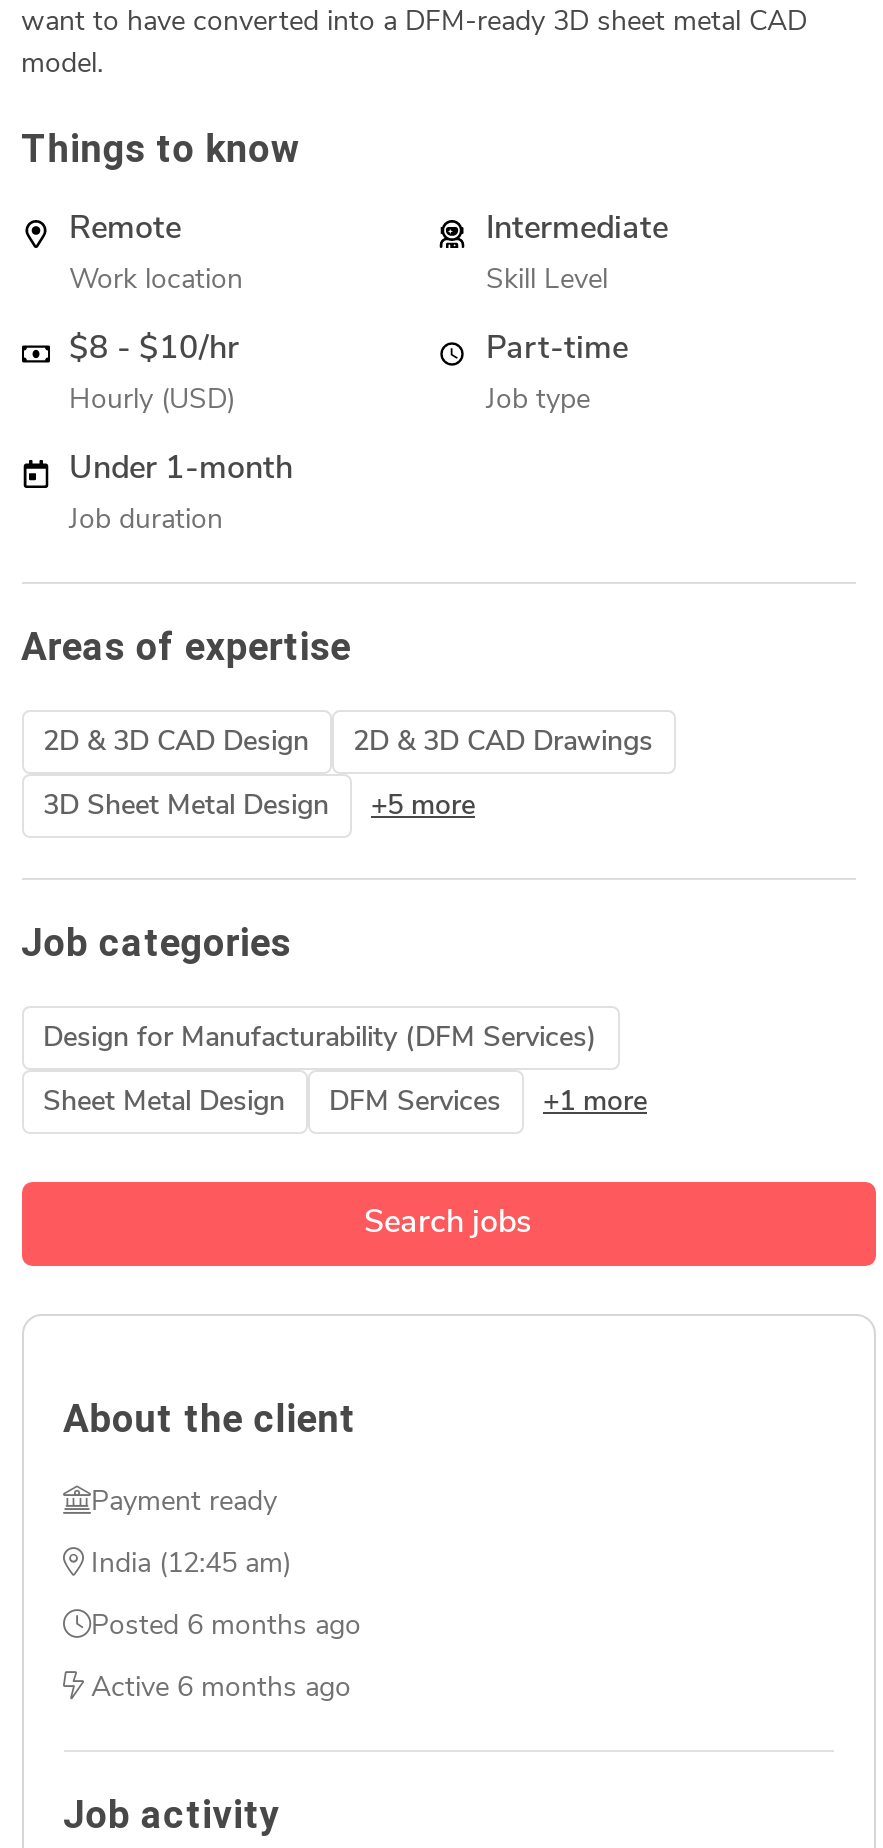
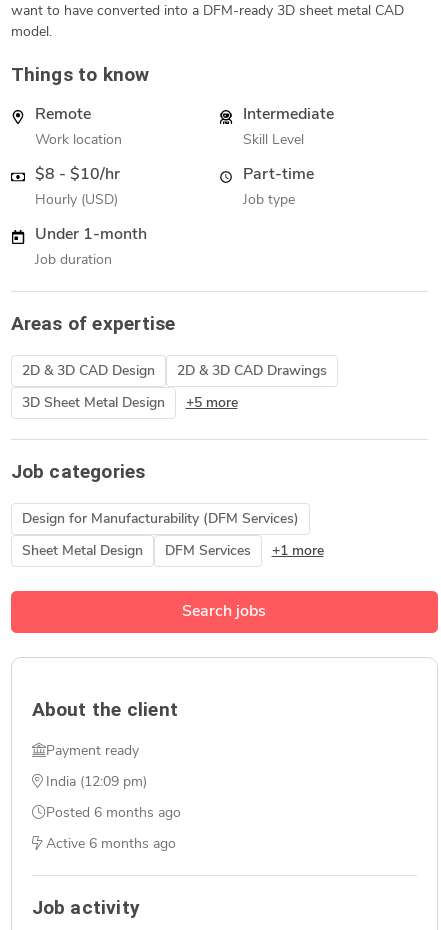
[91,1549,291,1579] India (12:45 am) -> [45,774,146,789] India (12:09 pm)

